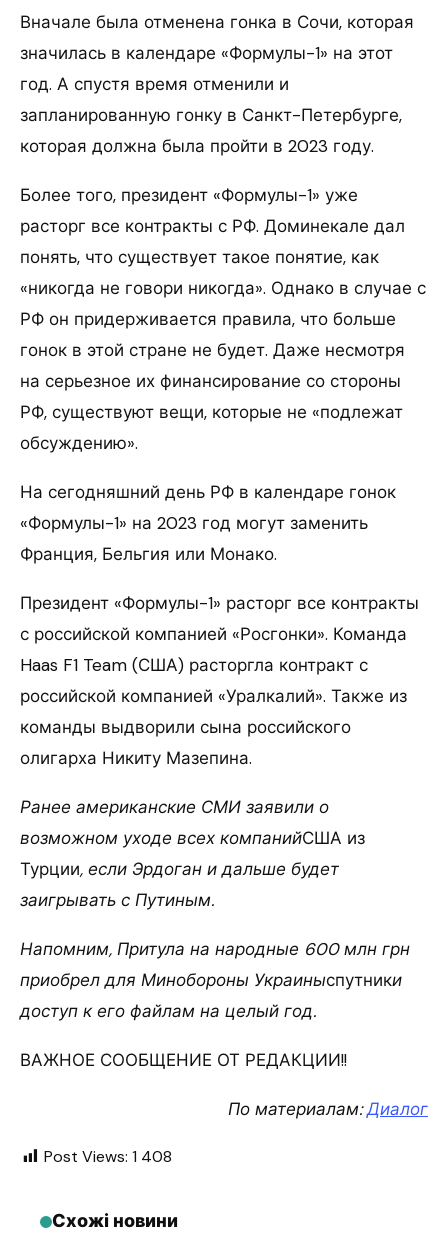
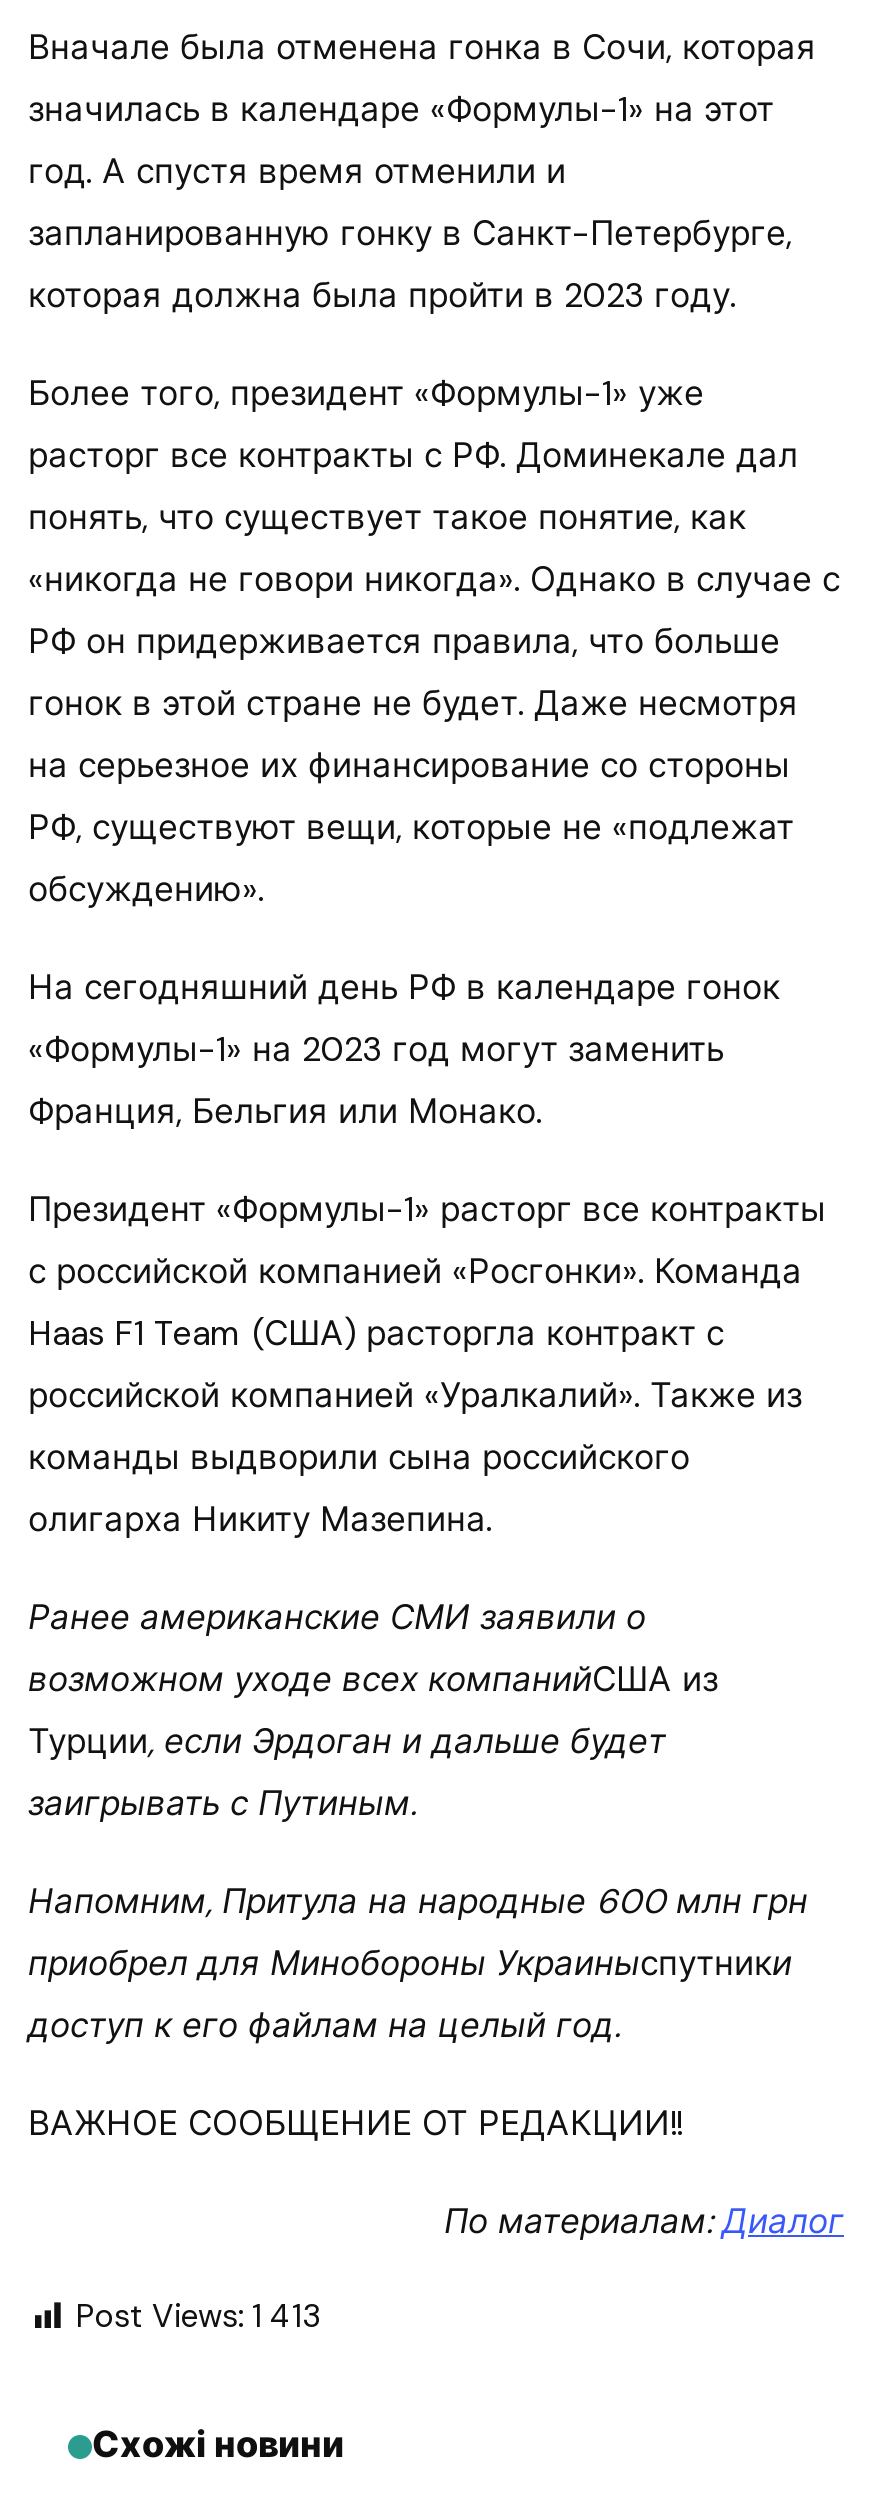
[44,1146,172,1167] Post Views: 1 408 -> [76,2296,320,2338] Post Views: 1 413

